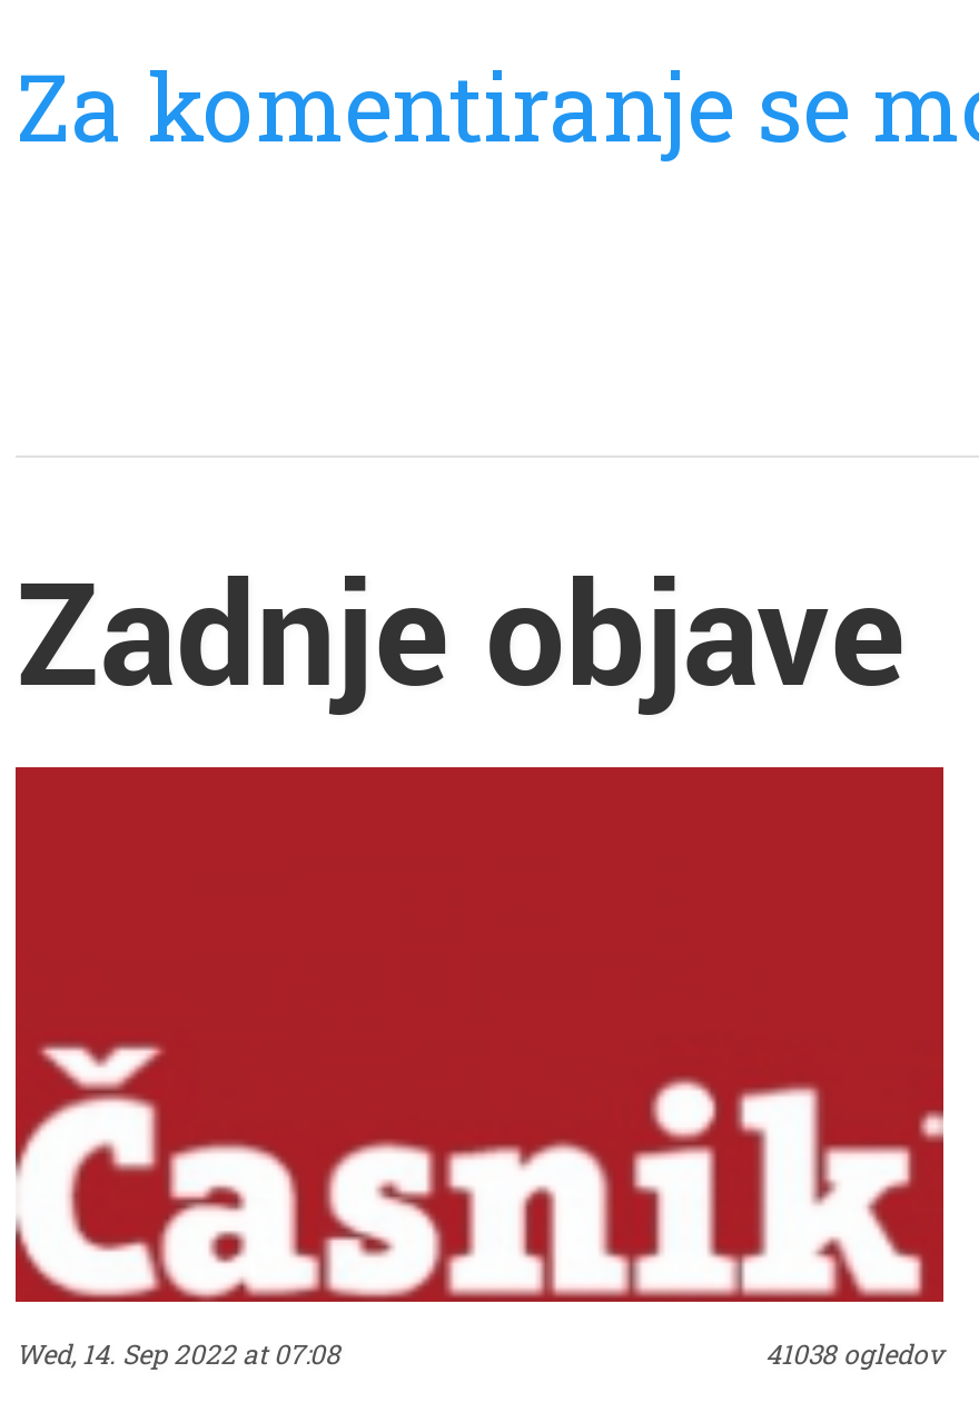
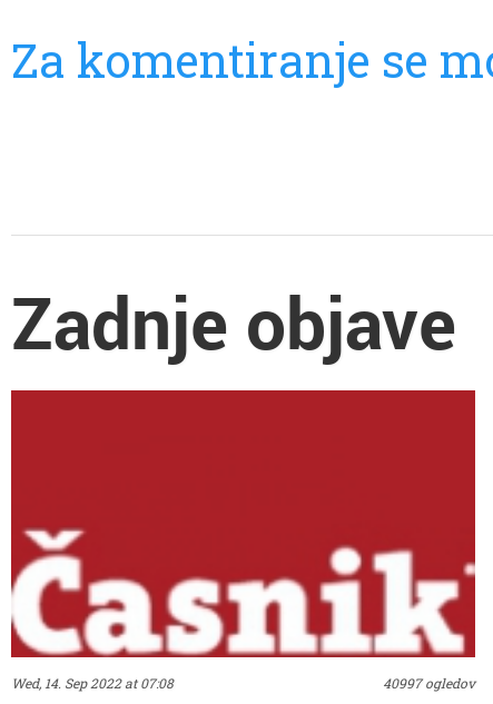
[765,1334,943,1370] 41038 ogledov -> [383,674,475,691] 40997 ogledov

